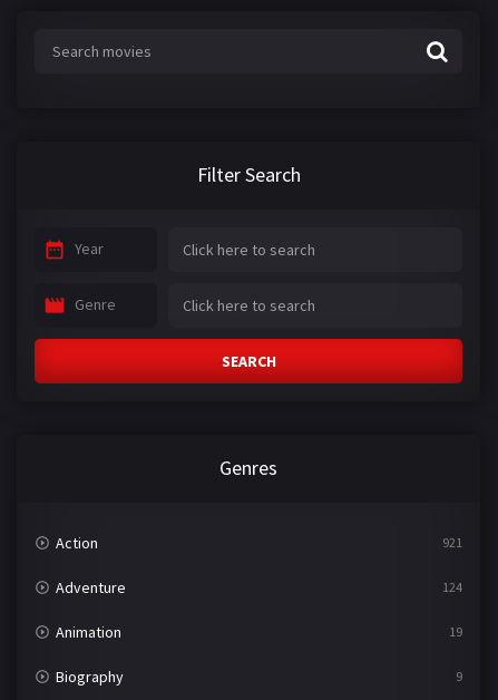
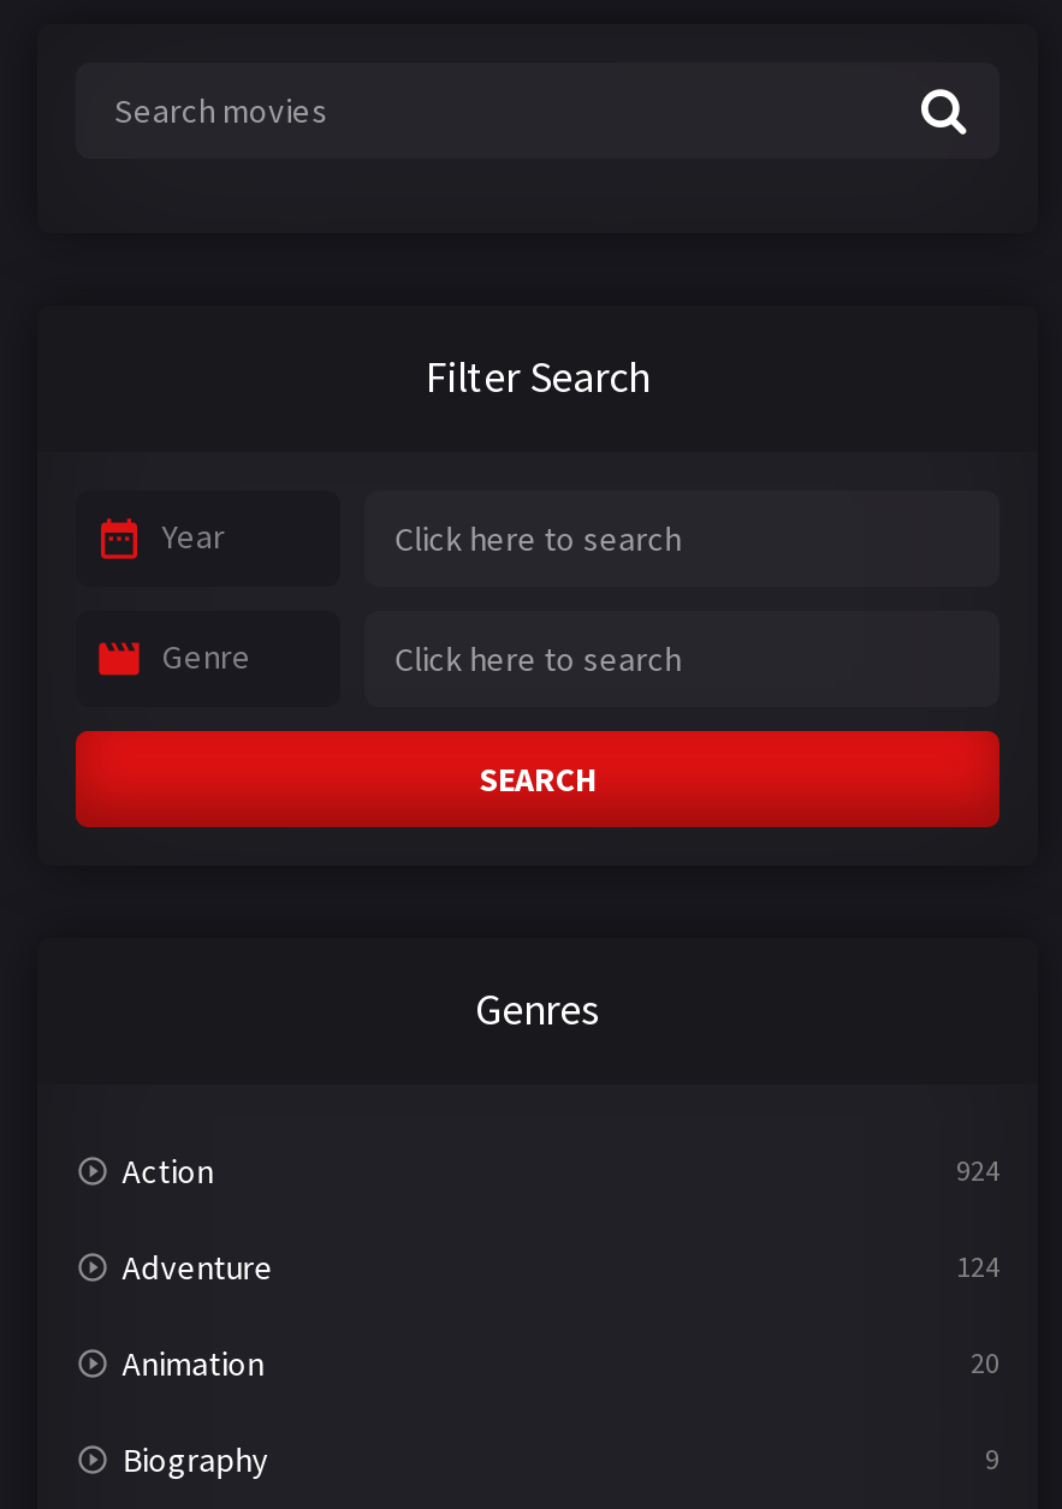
[442,534,462,551] 921 -> [956,1152,999,1188] 924
[449,623,462,640] 19 -> [971,1344,999,1380] 20

